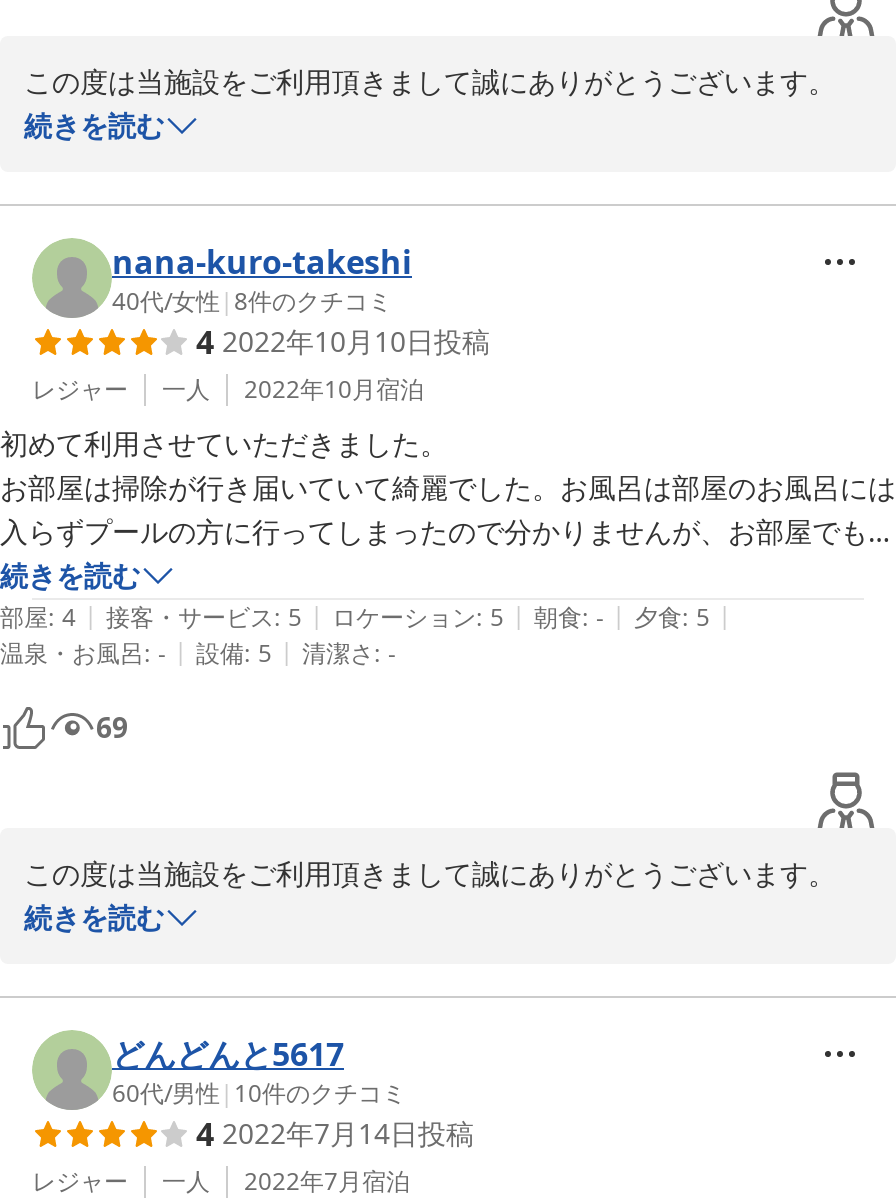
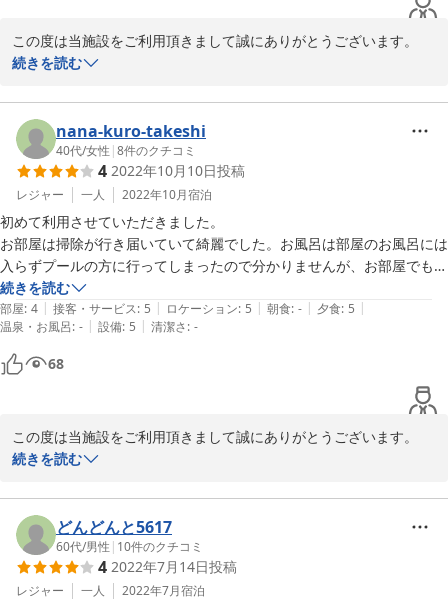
[96,708,128,746] 69 -> [48,354,64,373] 68

